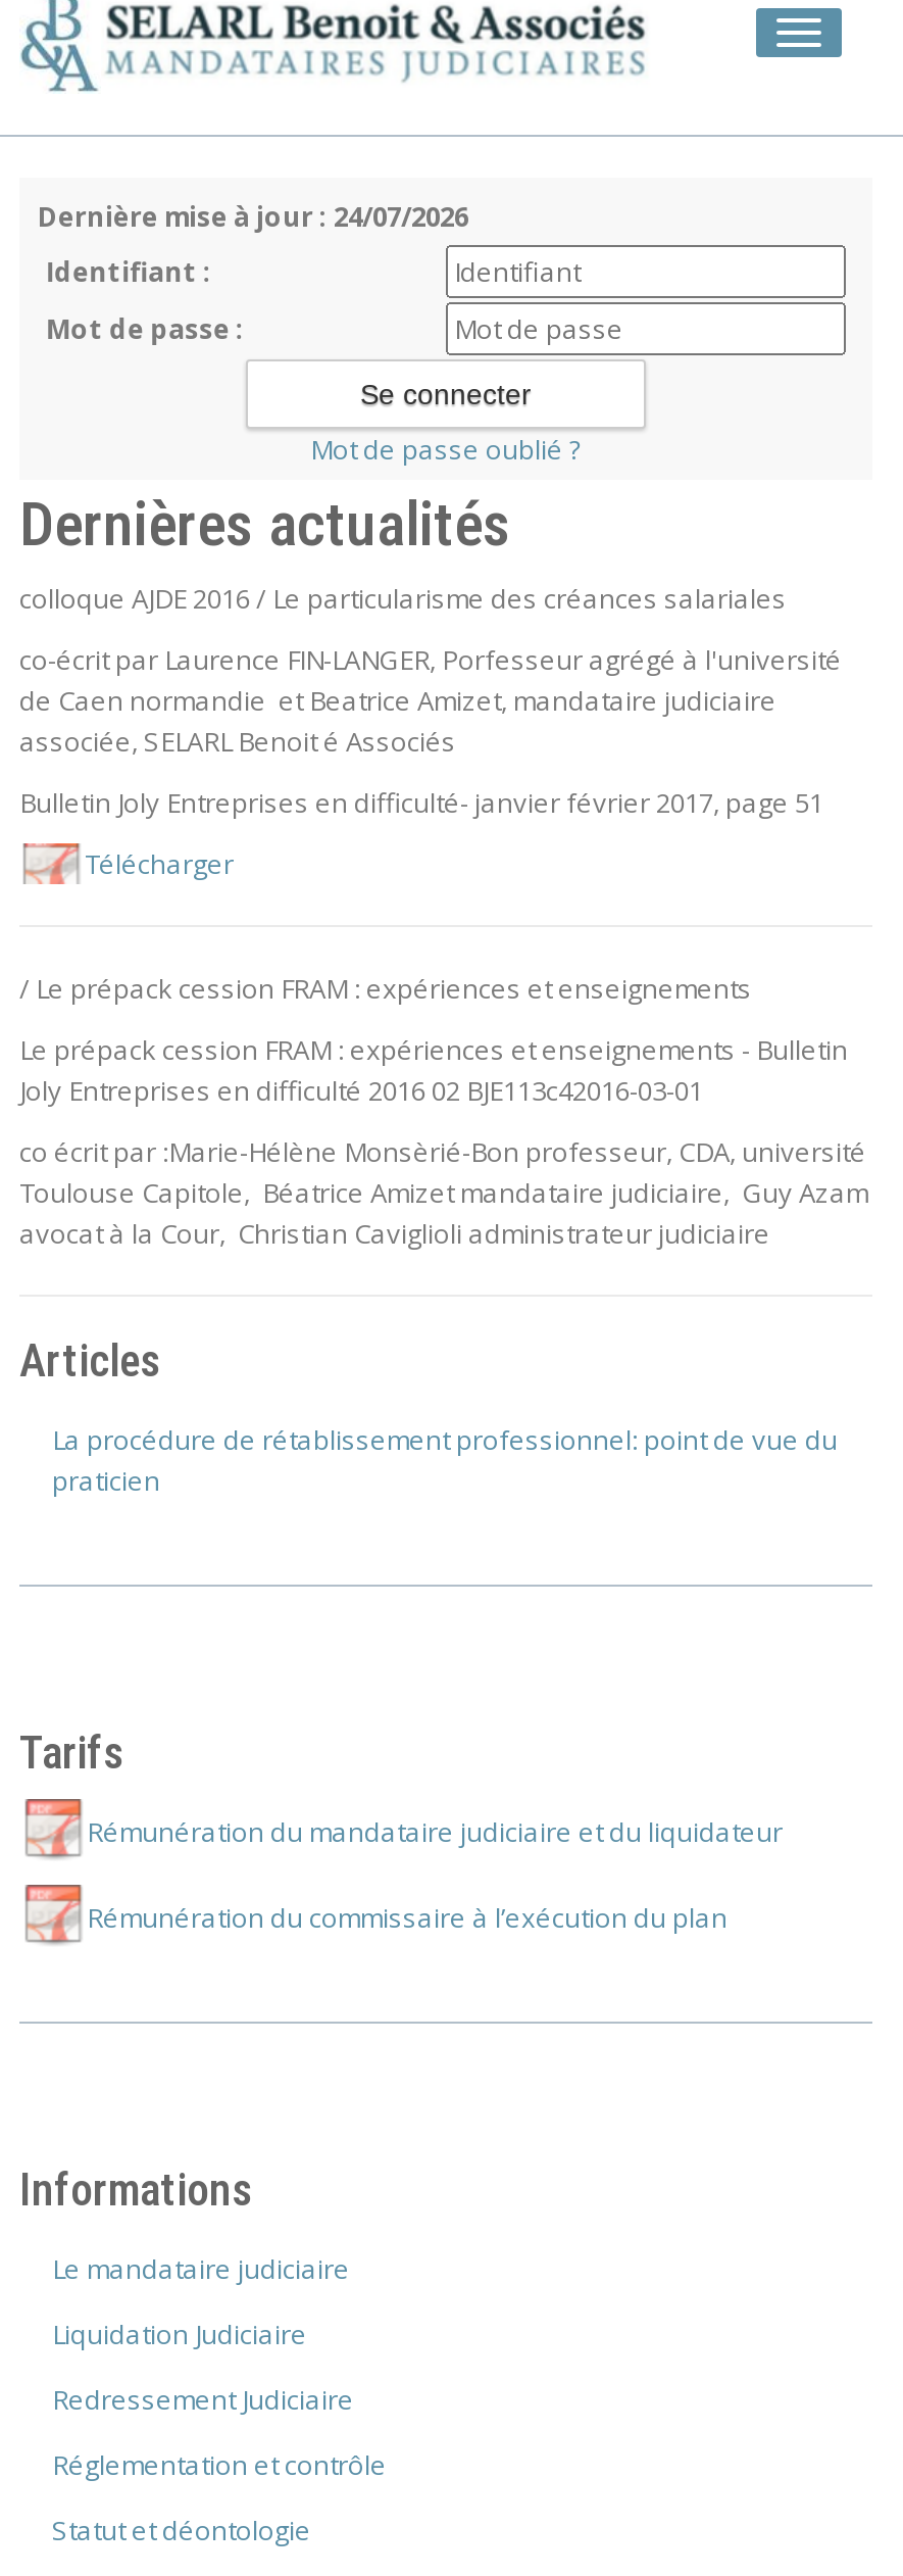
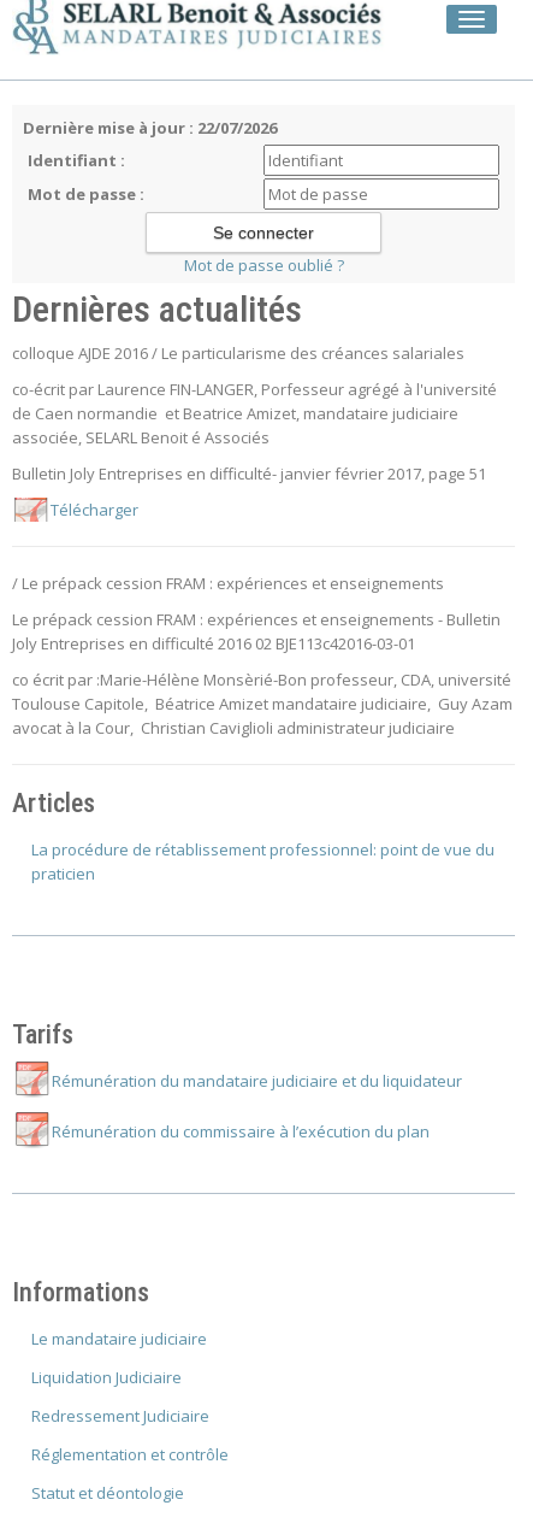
[38,198,468,235] Dernière mise à jour : 24/07/2026 -> [23,117,277,139] Dernière mise à jour : 22/07/2026

